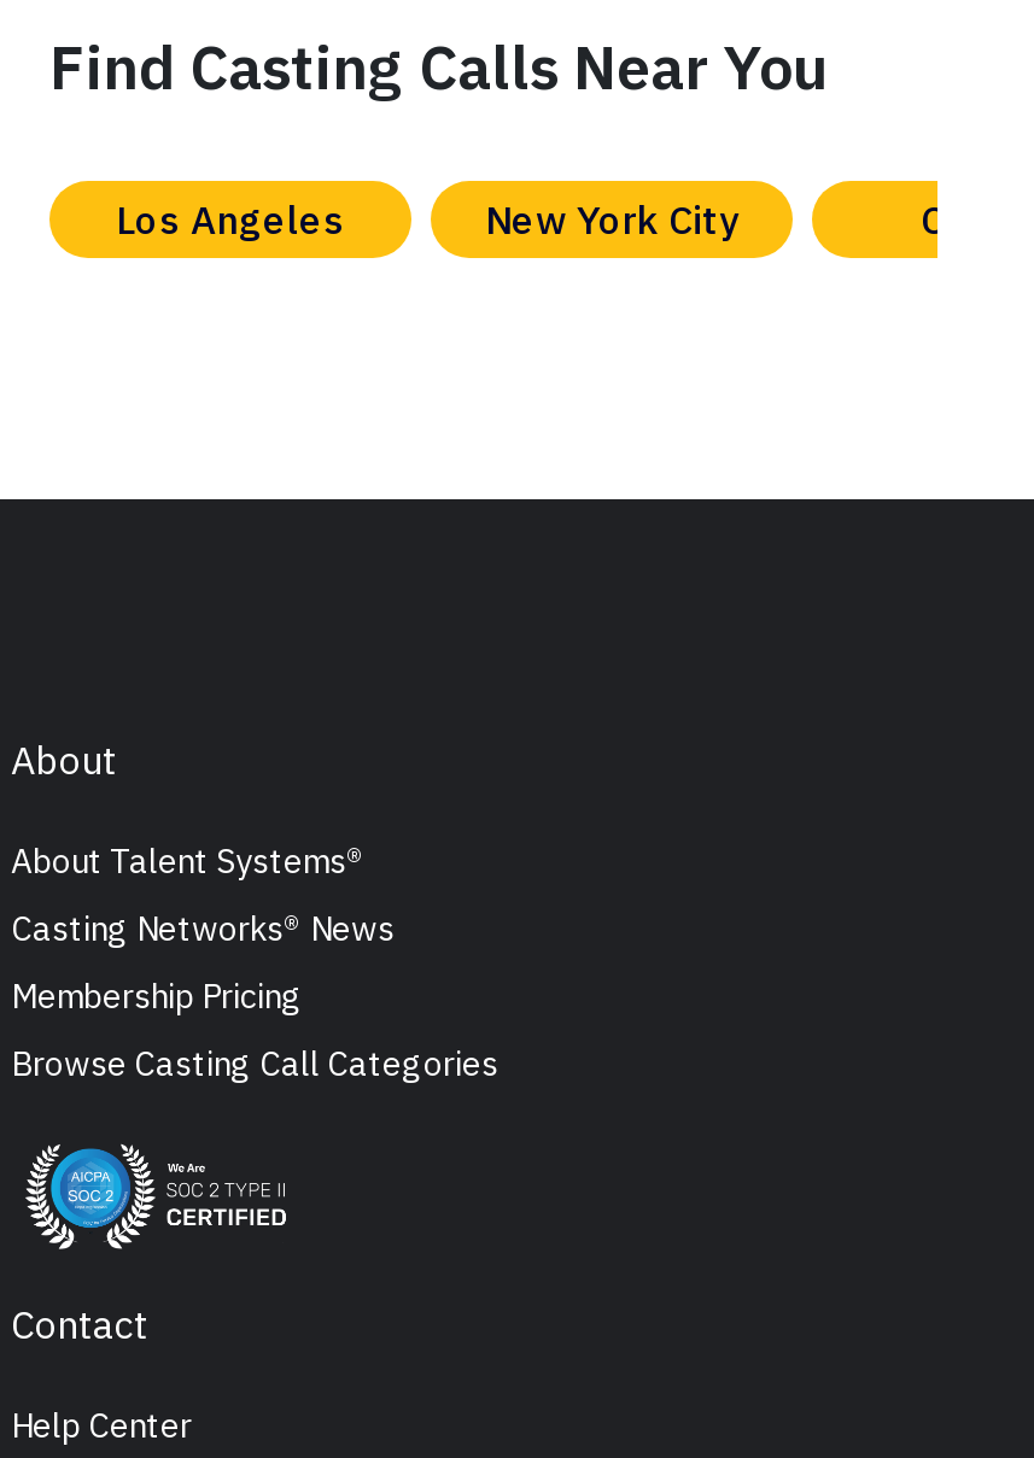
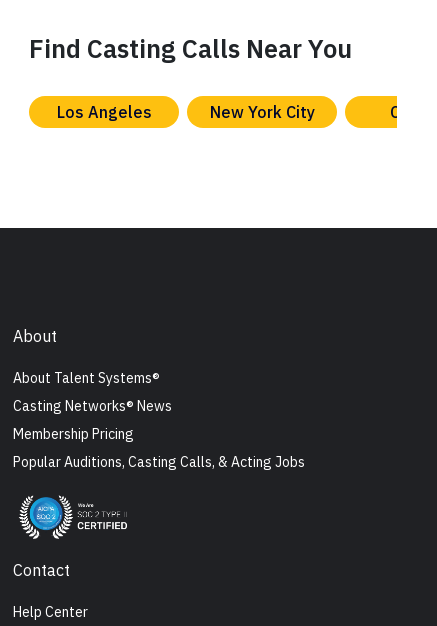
[11,1042,498,1086] Browse Casting Call Categories -> [13,453,305,471] Popular Auditions, Casting Calls, & Acting Jobs

